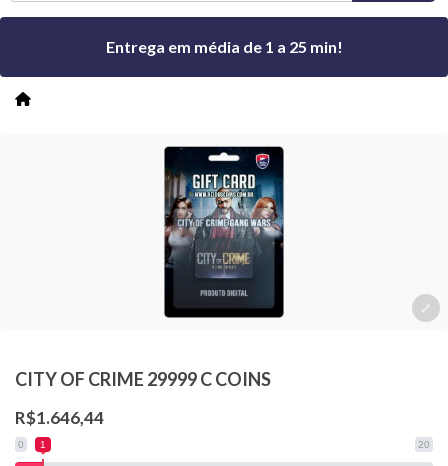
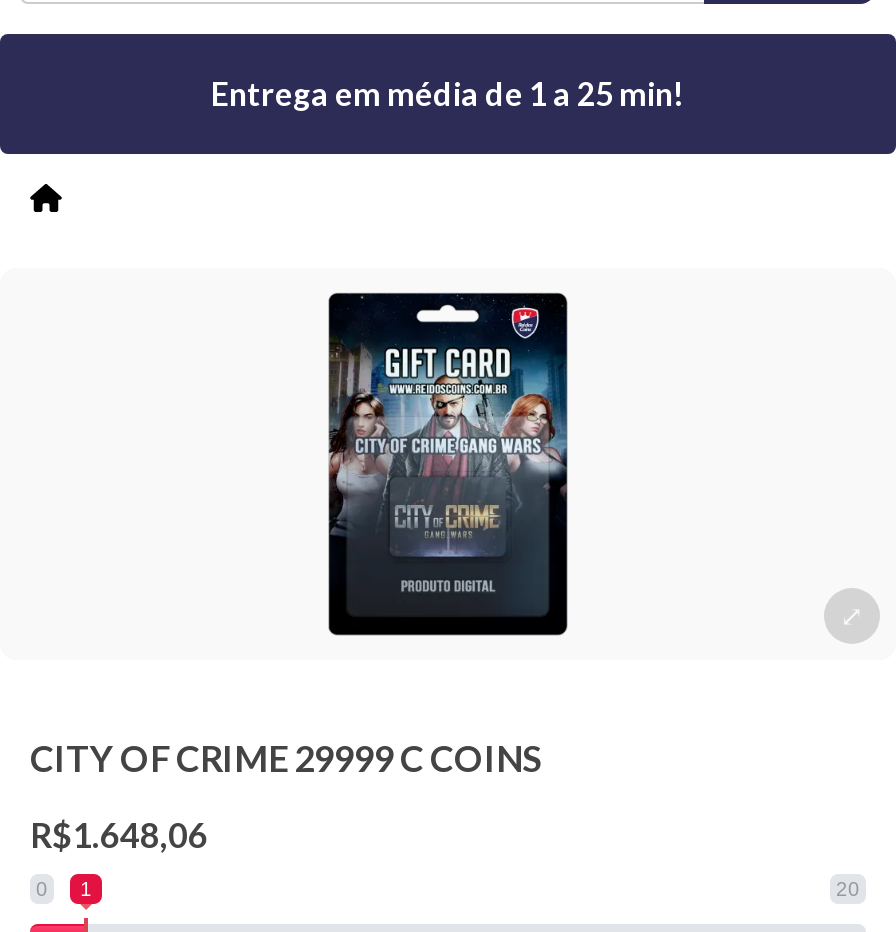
[15,407,104,428] R$1.646,44 -> [30,814,208,856] R$1.648,06

